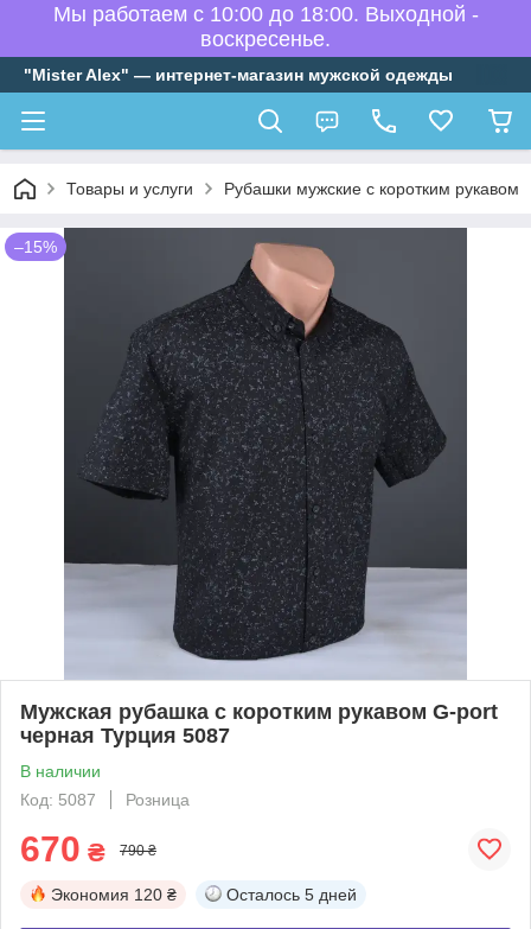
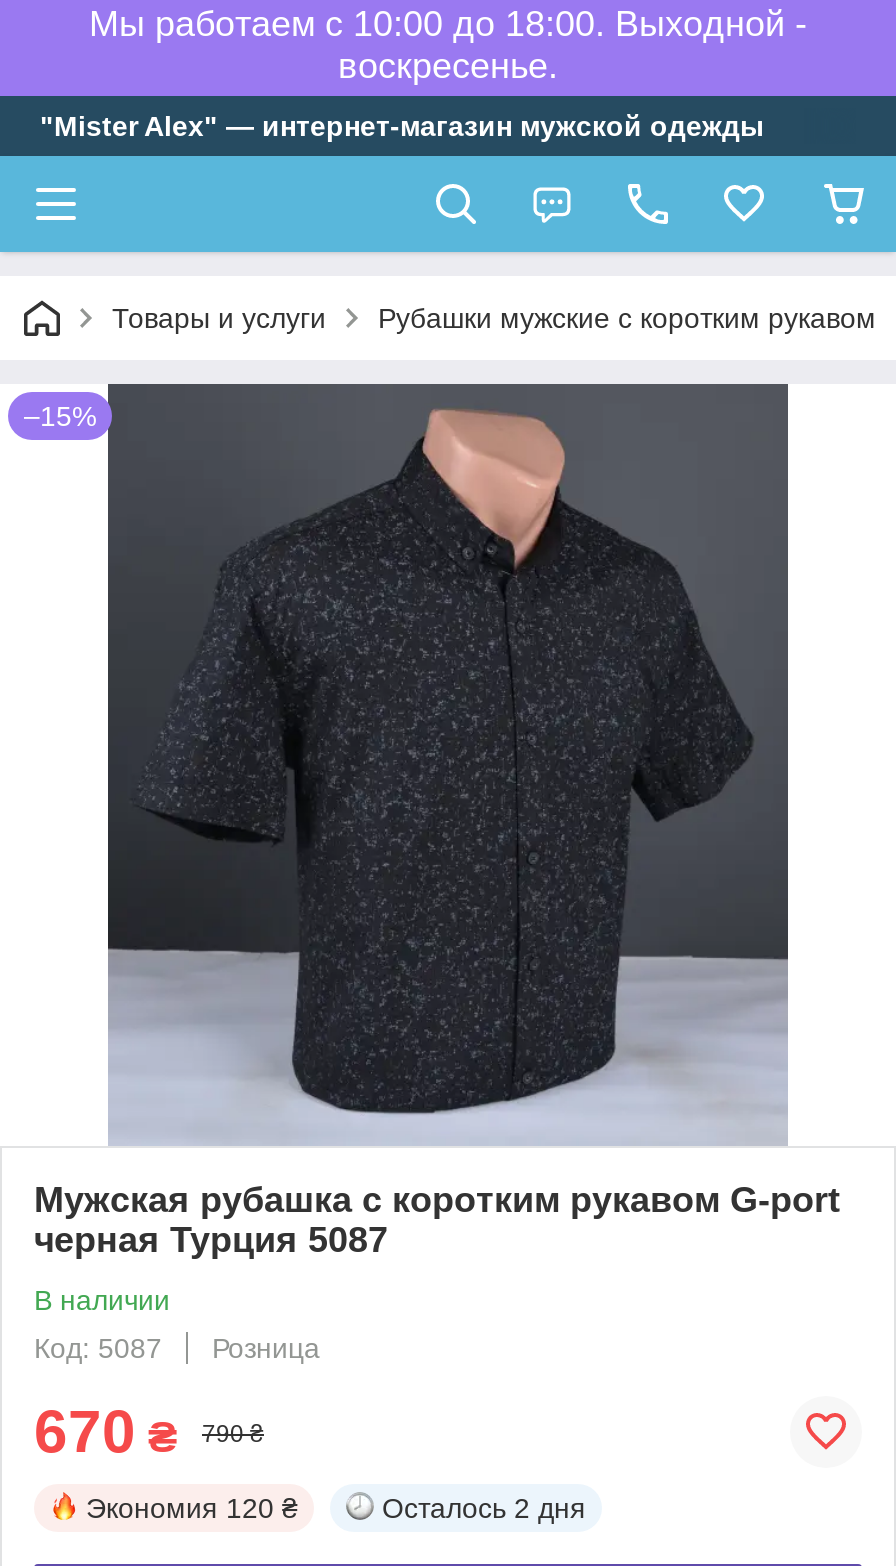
[226,885,357,904] Осталось 5 дней -> [382,1492,586,1524] Осталось 2 дня

